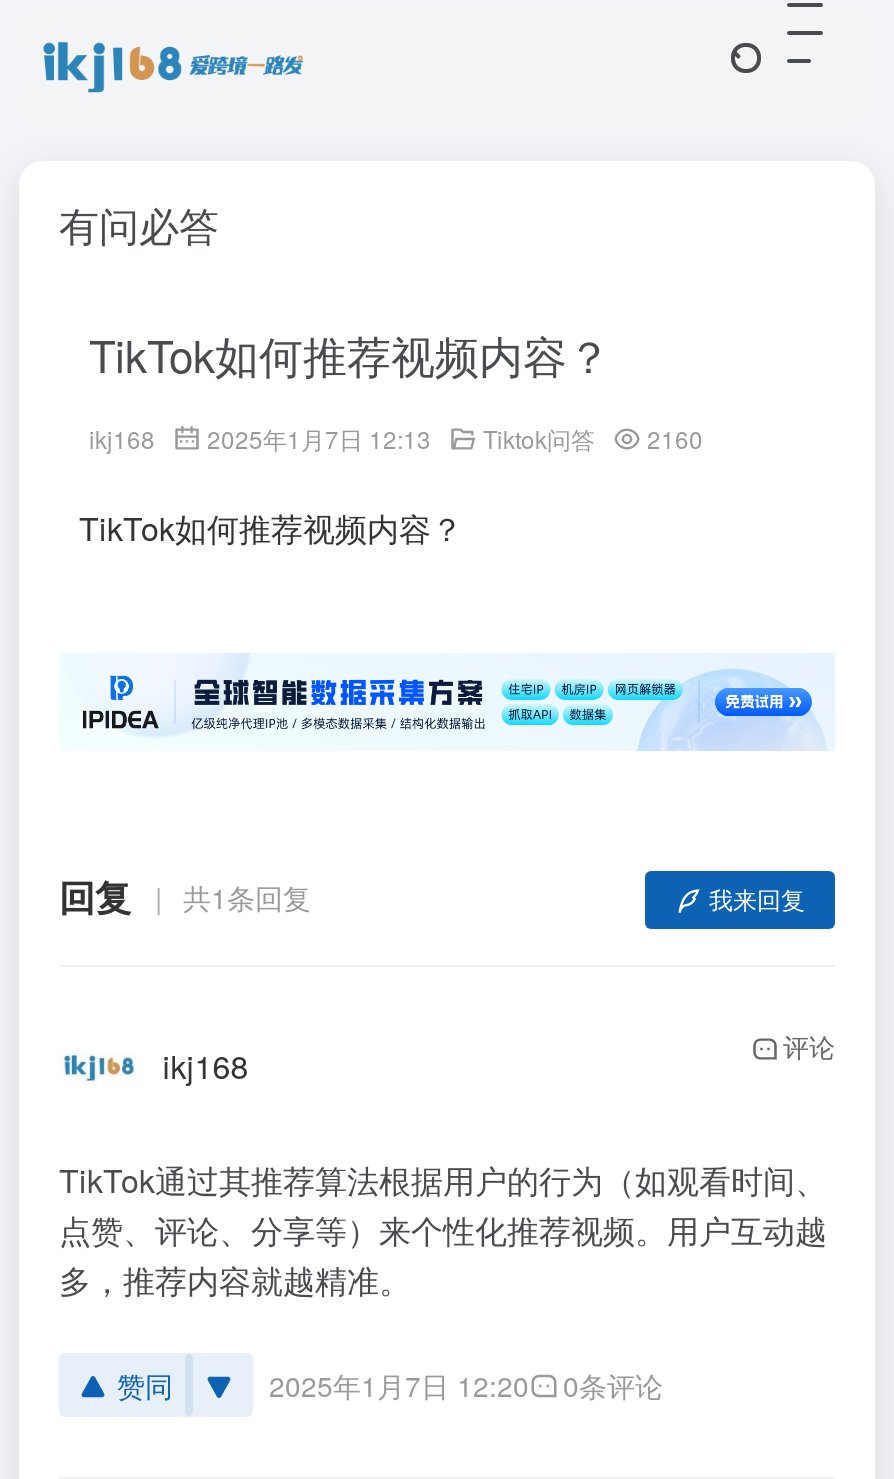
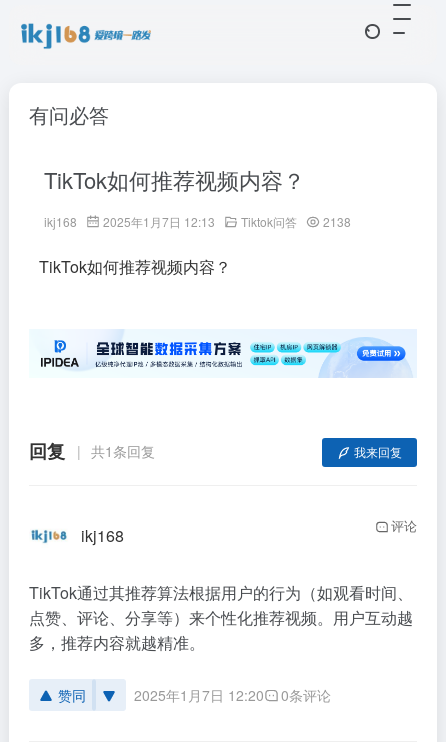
[89,421,703,455] ikj168 2025年1月7日 12:13 Tiktok问答 2160 -> [44,213,351,230] ikj168 2025年1月7日 12:13 Tiktok问答 2138

